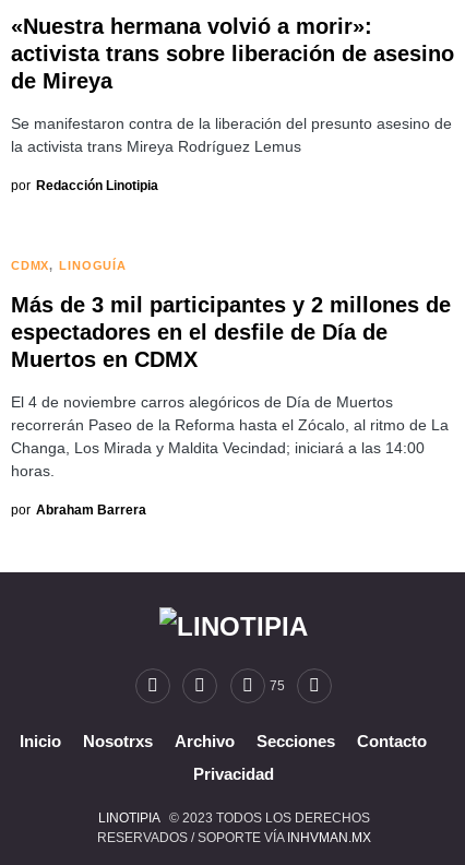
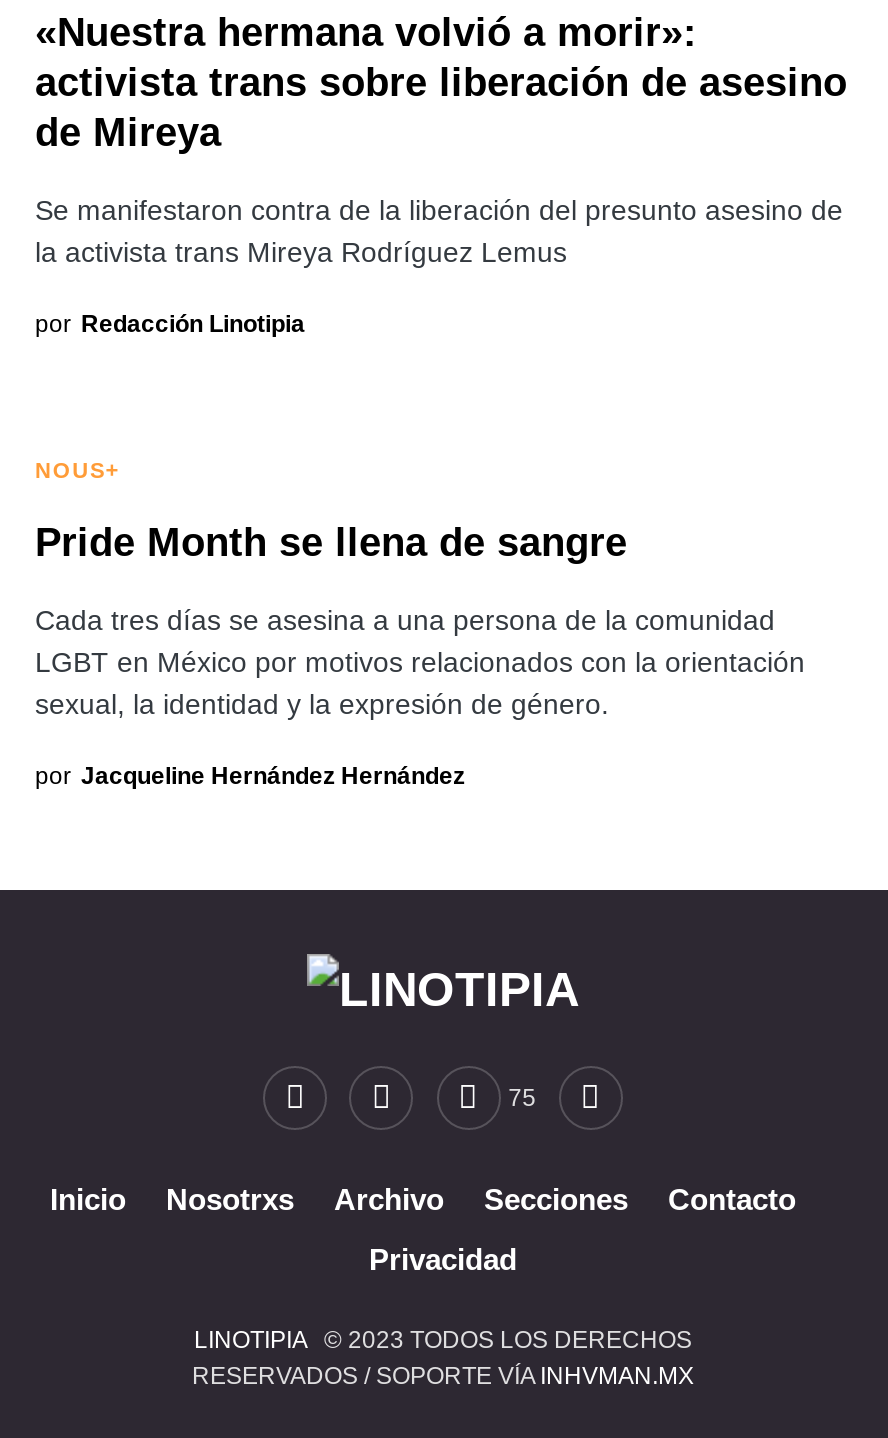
[11,259,127,272] CDMX | LINOGUÍA -> [35,458,119,482] NOUS+
[11,292,451,371] Más de 3 mil participantes y 2 millones de | espectadores en el desfile de Día de | Muertos en CDMX -> [35,520,627,564] Pride Month se llena de sangre
[11,393,449,479] El 4 de noviembre carros alegóricos de Día de Muertos | recorrerán Paseo de la Reforma hasta el Zócalo, al ritmo de La | Changa, Los Mirada y Maldita Vecindad; iniciará a las 14:00 | horas. -> [35,604,805,720] Cada tres días se asesina a una persona de la comunidad | LGBT en México por motivos relacionados con la orientación | sexual, la identidad y la expresión de género.
[11,502,146,517] por Abraham Barrera -> [35,762,465,790] por Jacqueline Hernández Hernández

